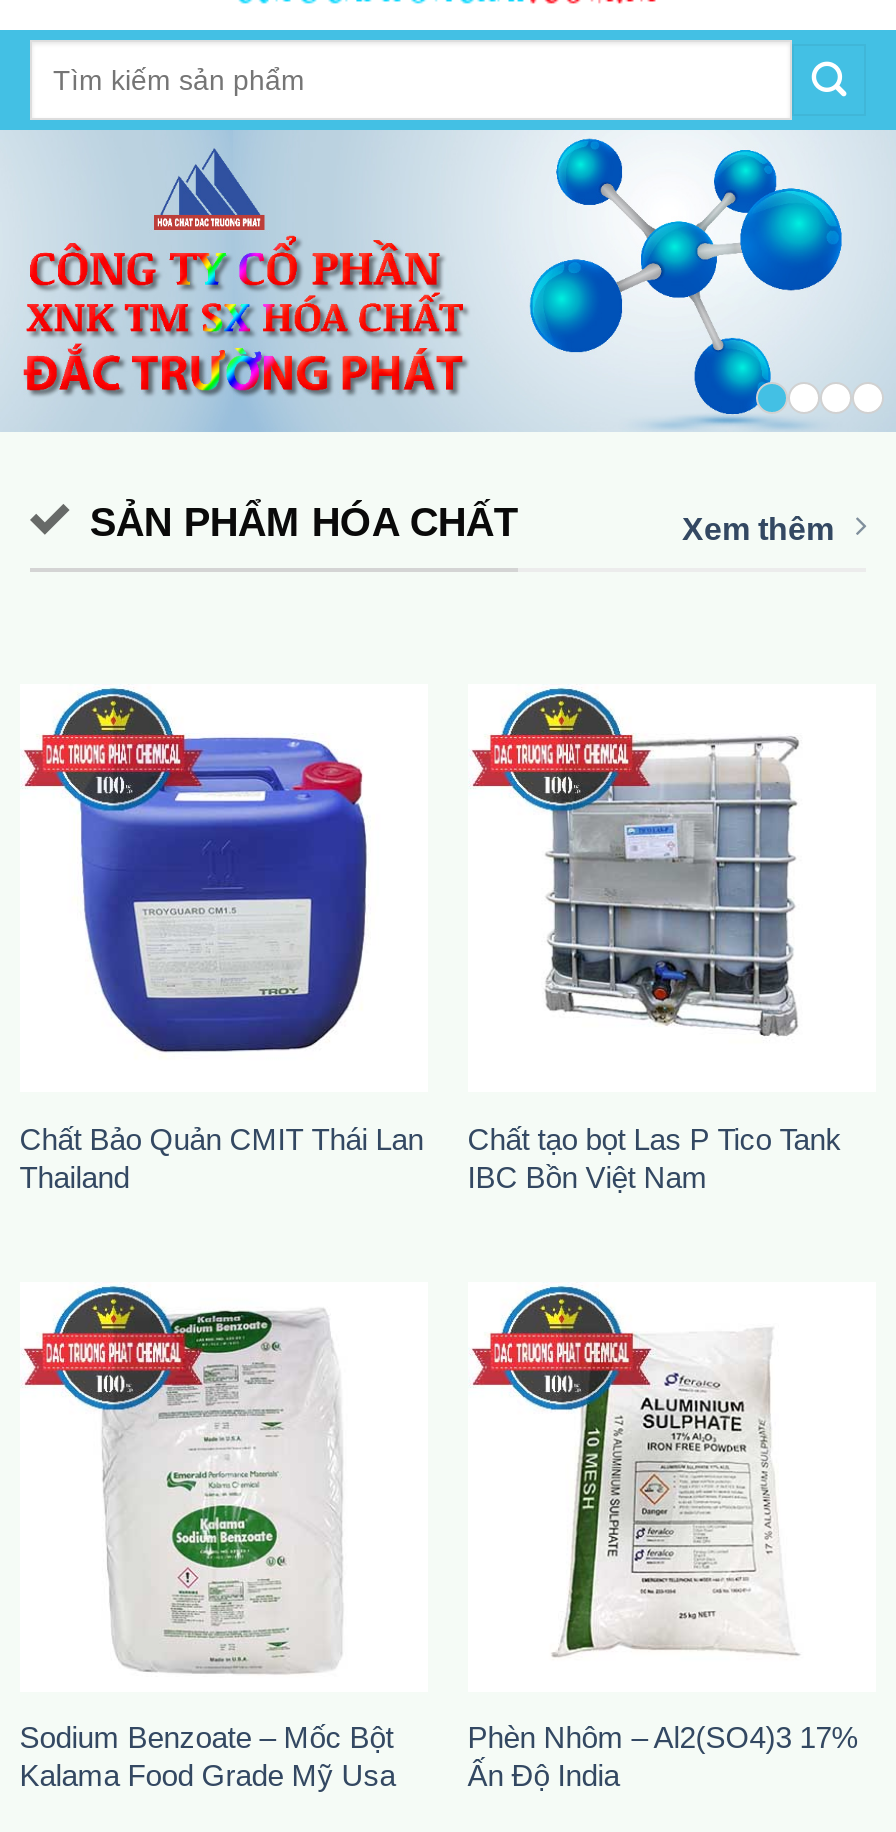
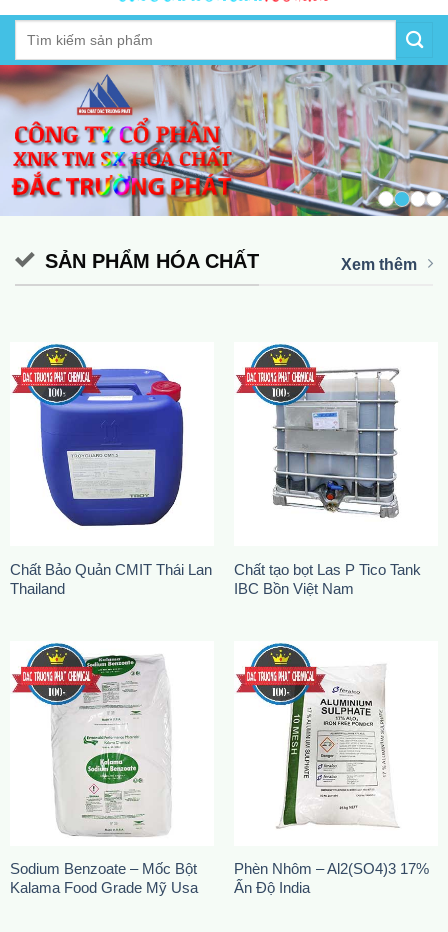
[6,128,890,432] [image] -> [3,64,445,217] [image]

